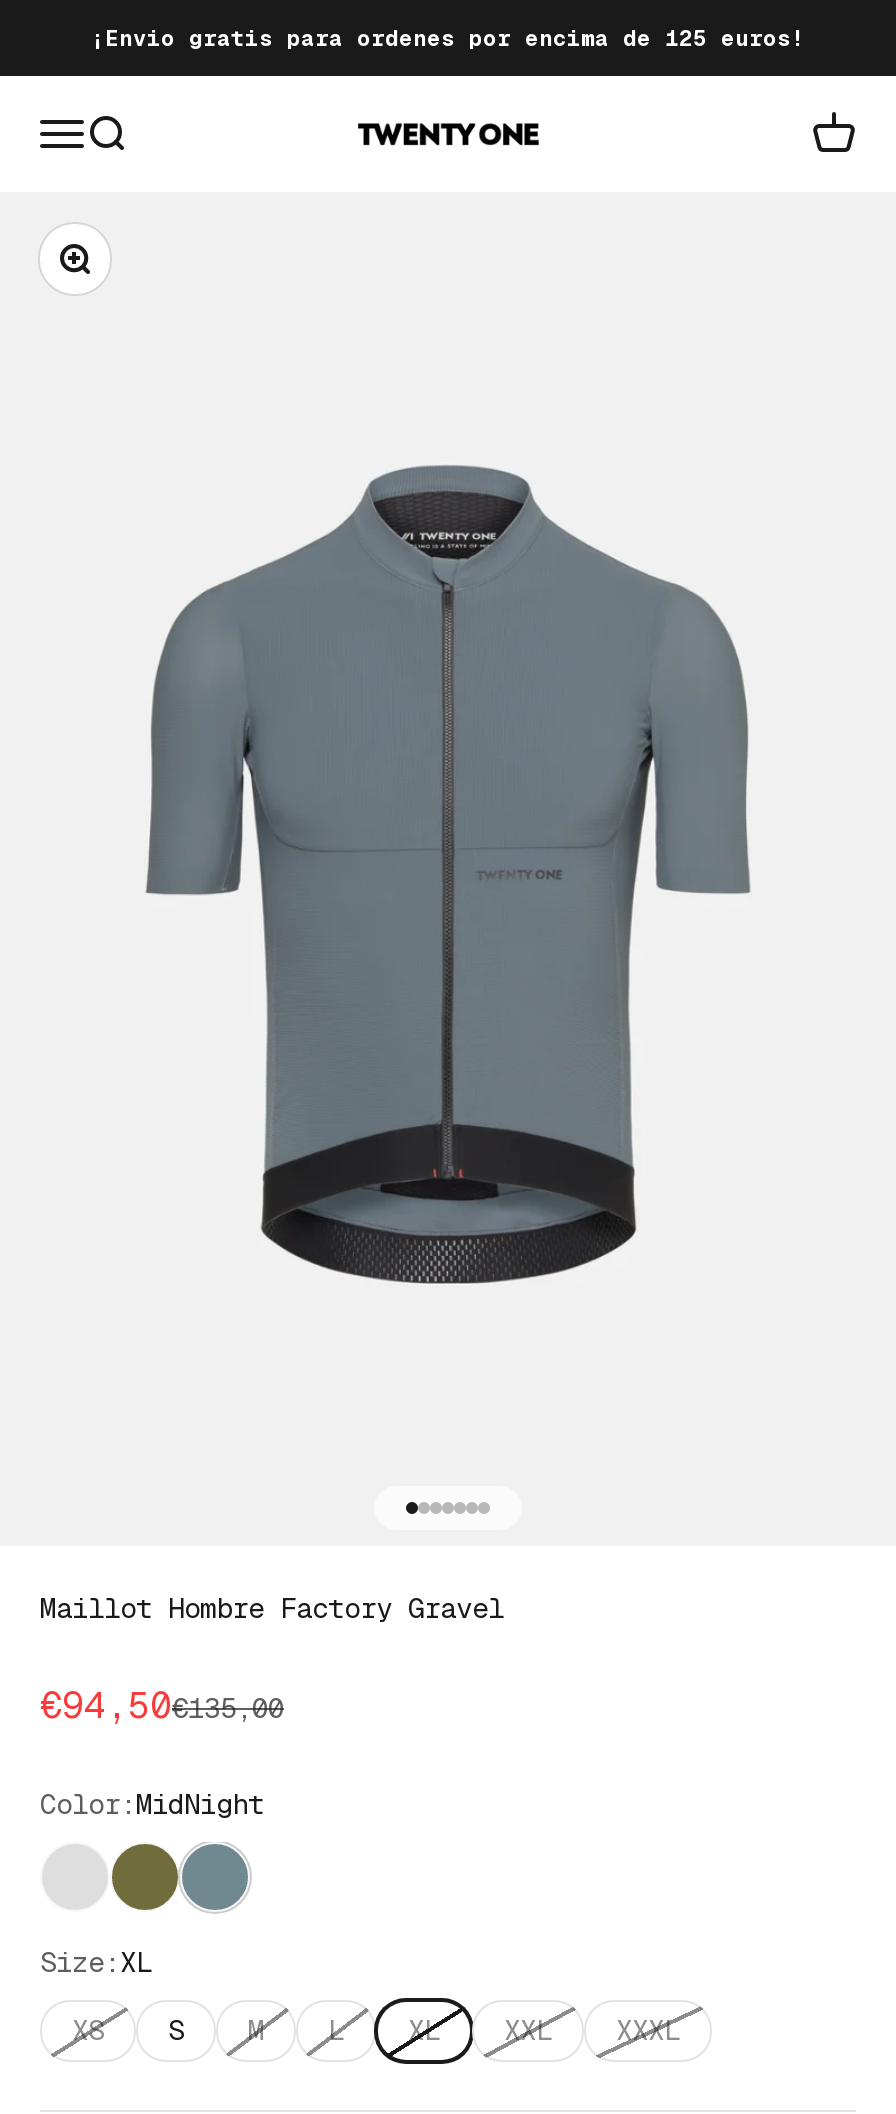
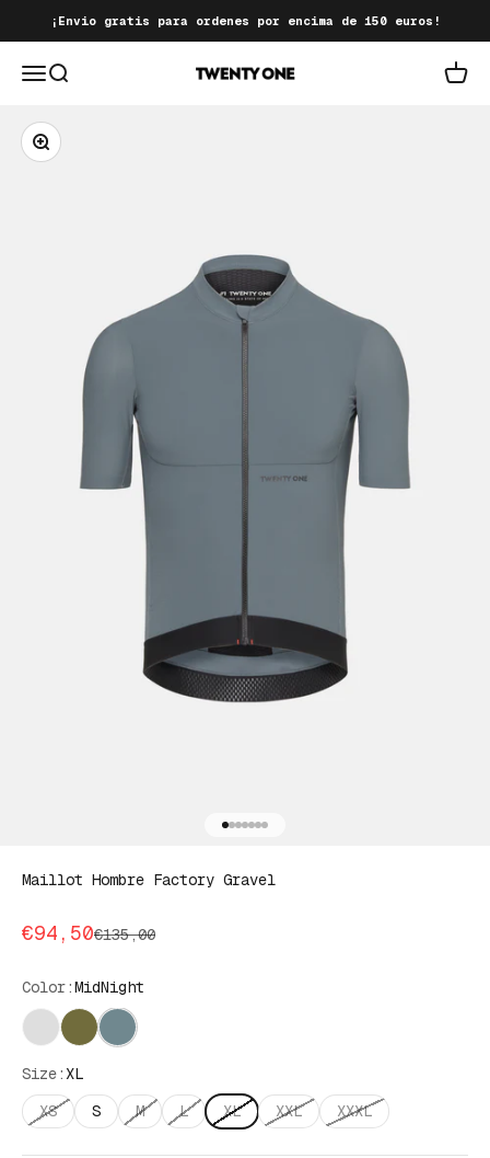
[91,24,805,52] ¡Envio gratis para ordenes por encima de 125 euros! -> [50,13,440,28] ¡Envio gratis para ordenes por encima de 150 euros!

